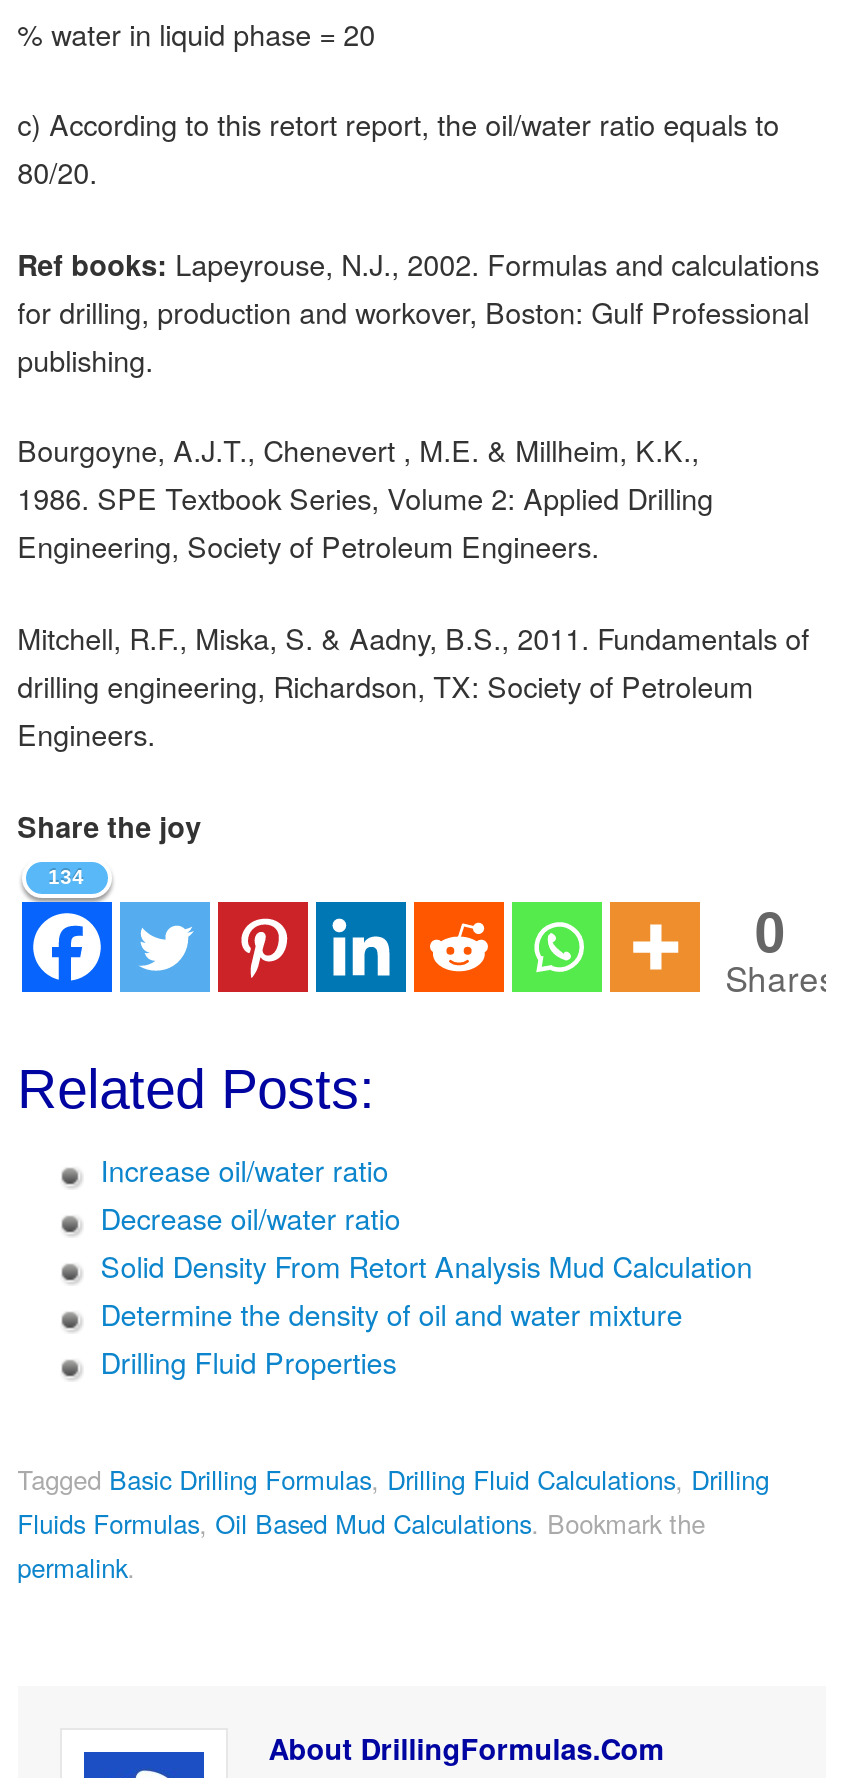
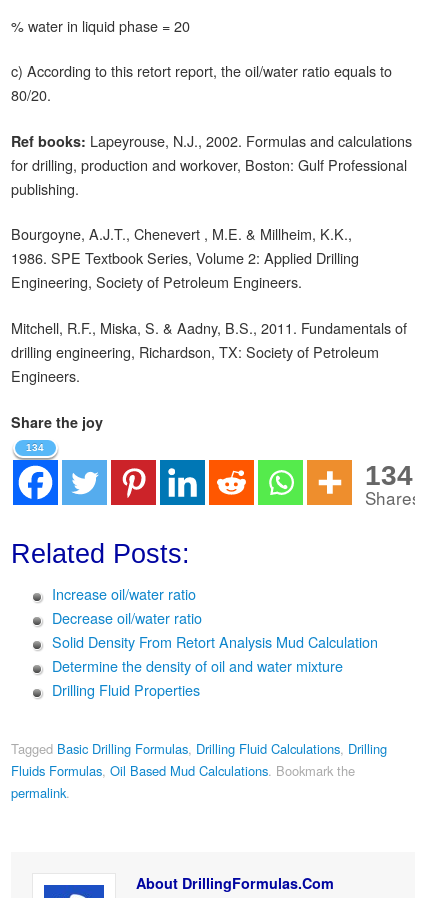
[754,901,786,963] 0 -> [365,459,413,490] 134

